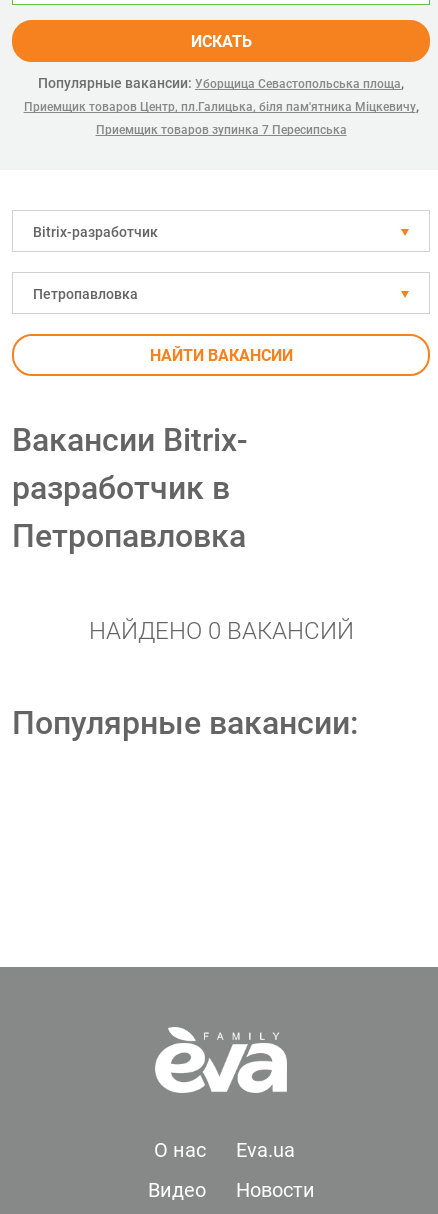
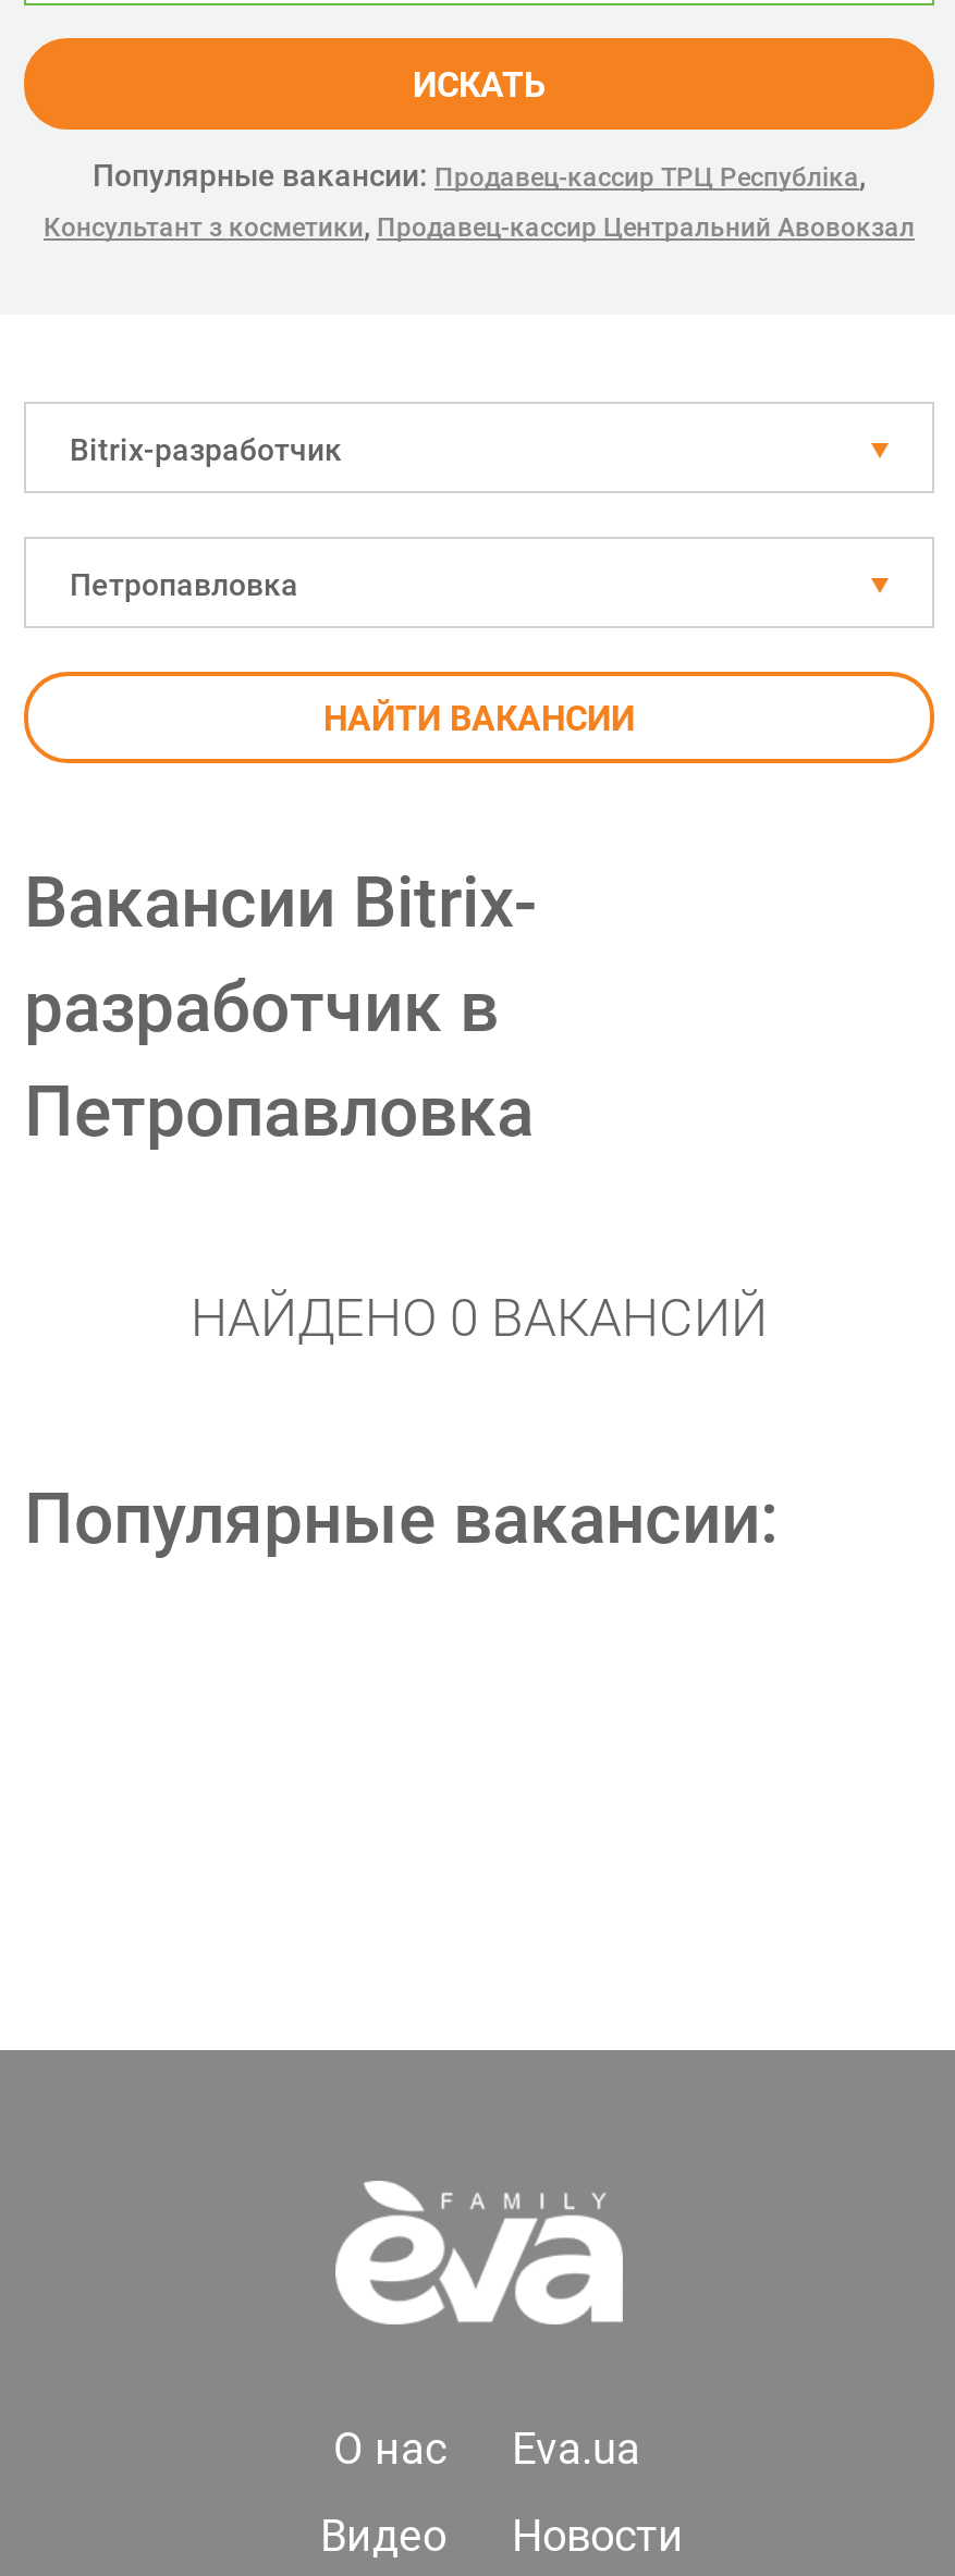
[23,75,418,137] Популярные вакансии: Уборщица Севастопольська площа, | Приемщик товаров Центр, пл.Галицька, біля пам'ятника Міцкевичу, | Приемщик товаров зупинка 7 Пересипська -> [44,158,915,243] Популярные вакансии: Продавец-кассир ТРЦ Республіка, | Консультант з косметики, Продавец-кассир Центральний Авовокзал

